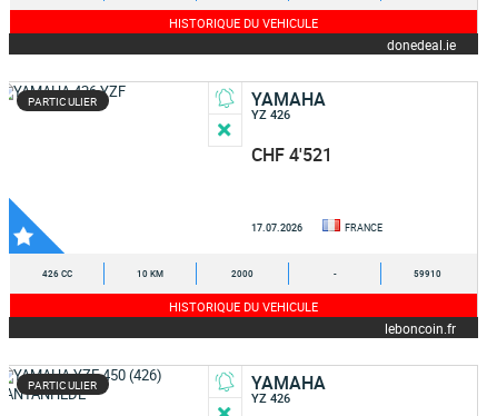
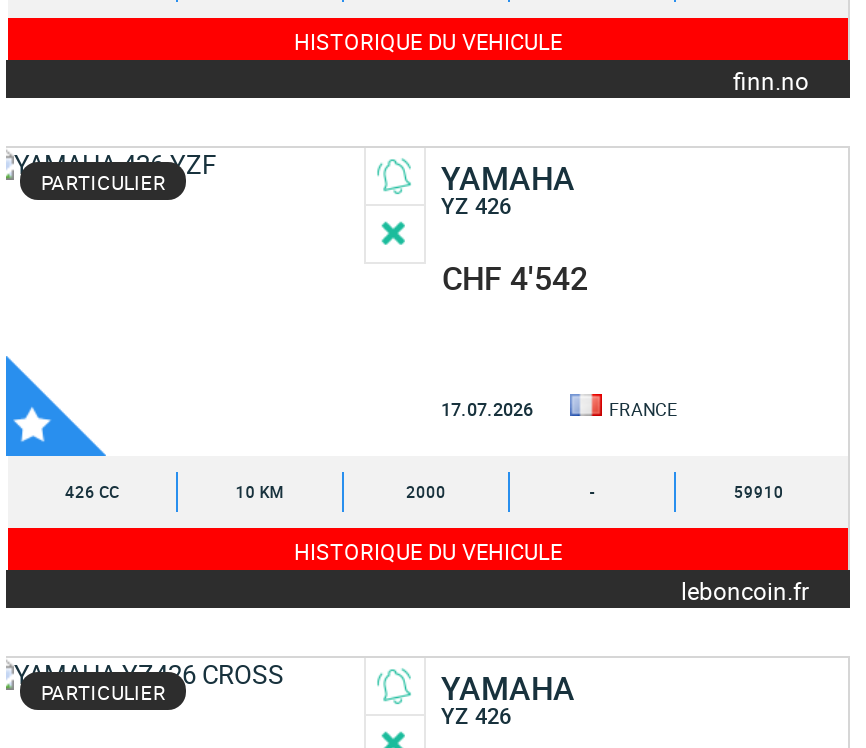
[386,36,455,53] donedeal.ie -> [733,64,809,96] finn.no
[251,142,332,167] CHF 4'521 -> [442,256,588,300] CHF 4'542

